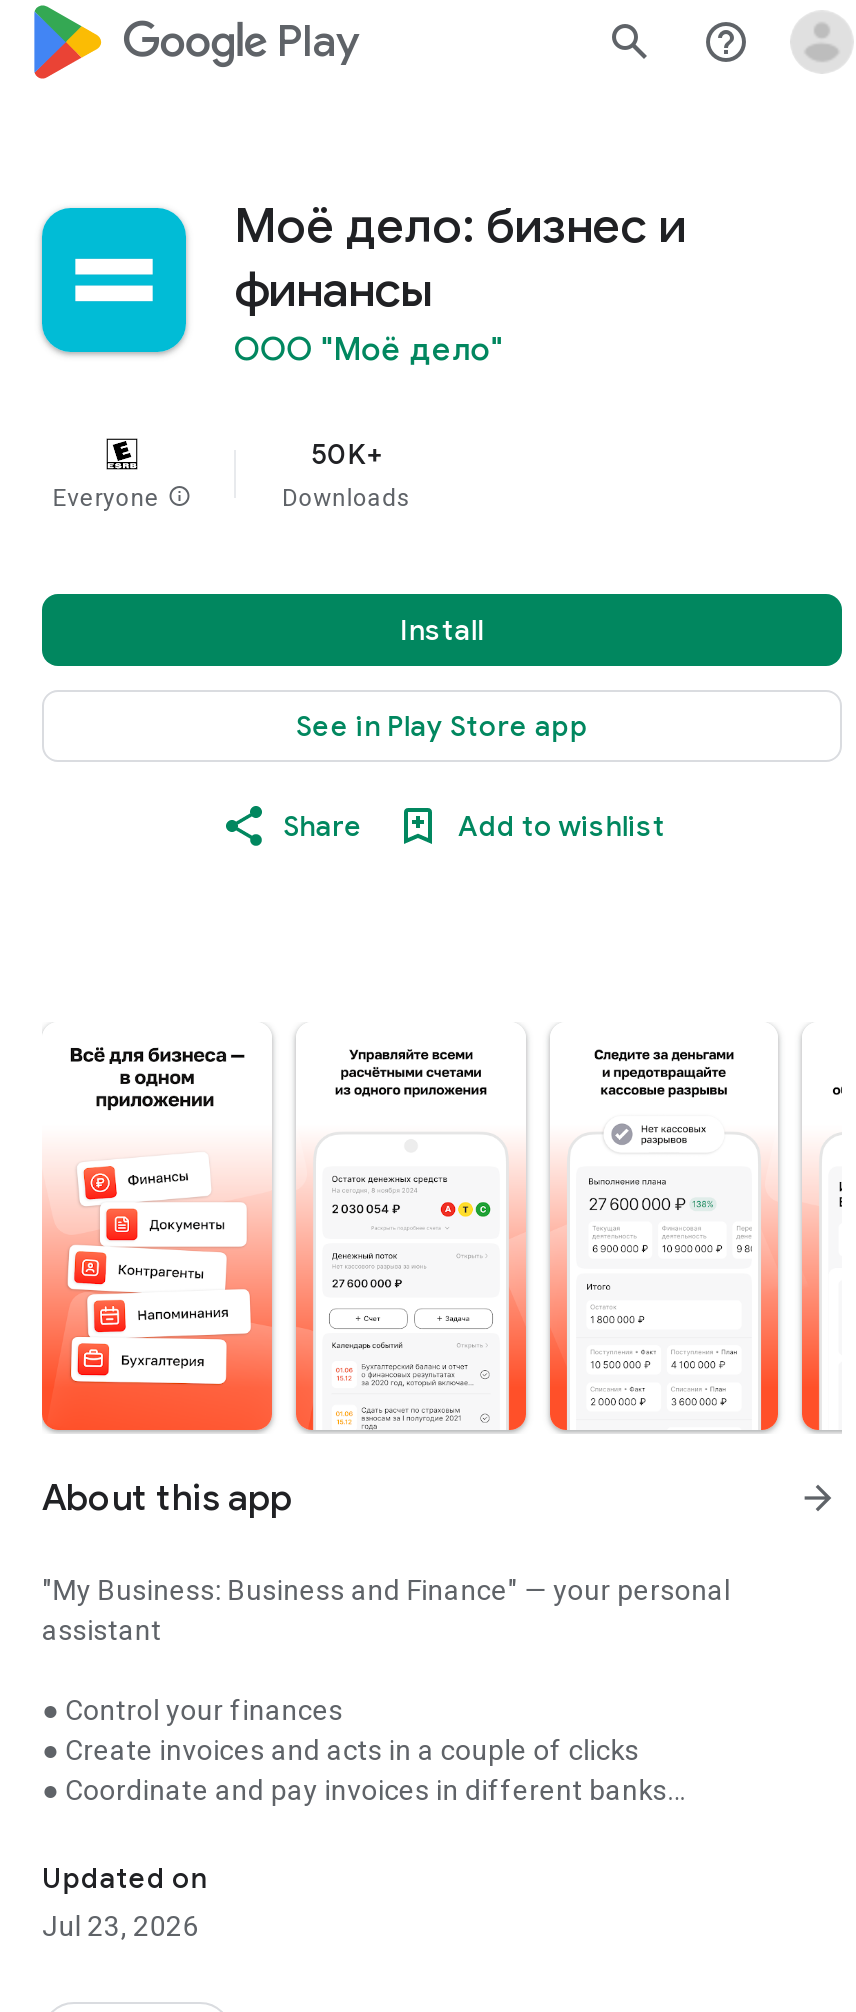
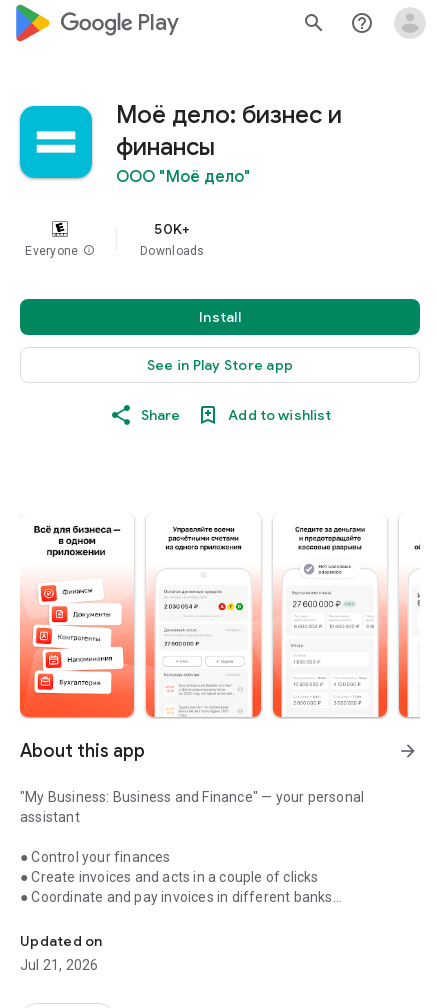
[42,1910,199,1942] Jul 23, 2026 -> [20,957,98,973] Jul 21, 2026

